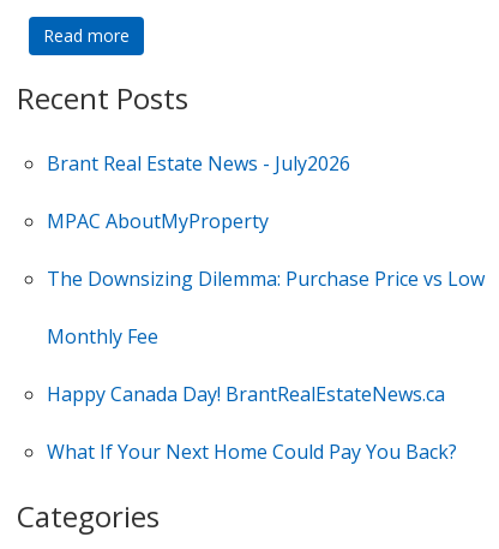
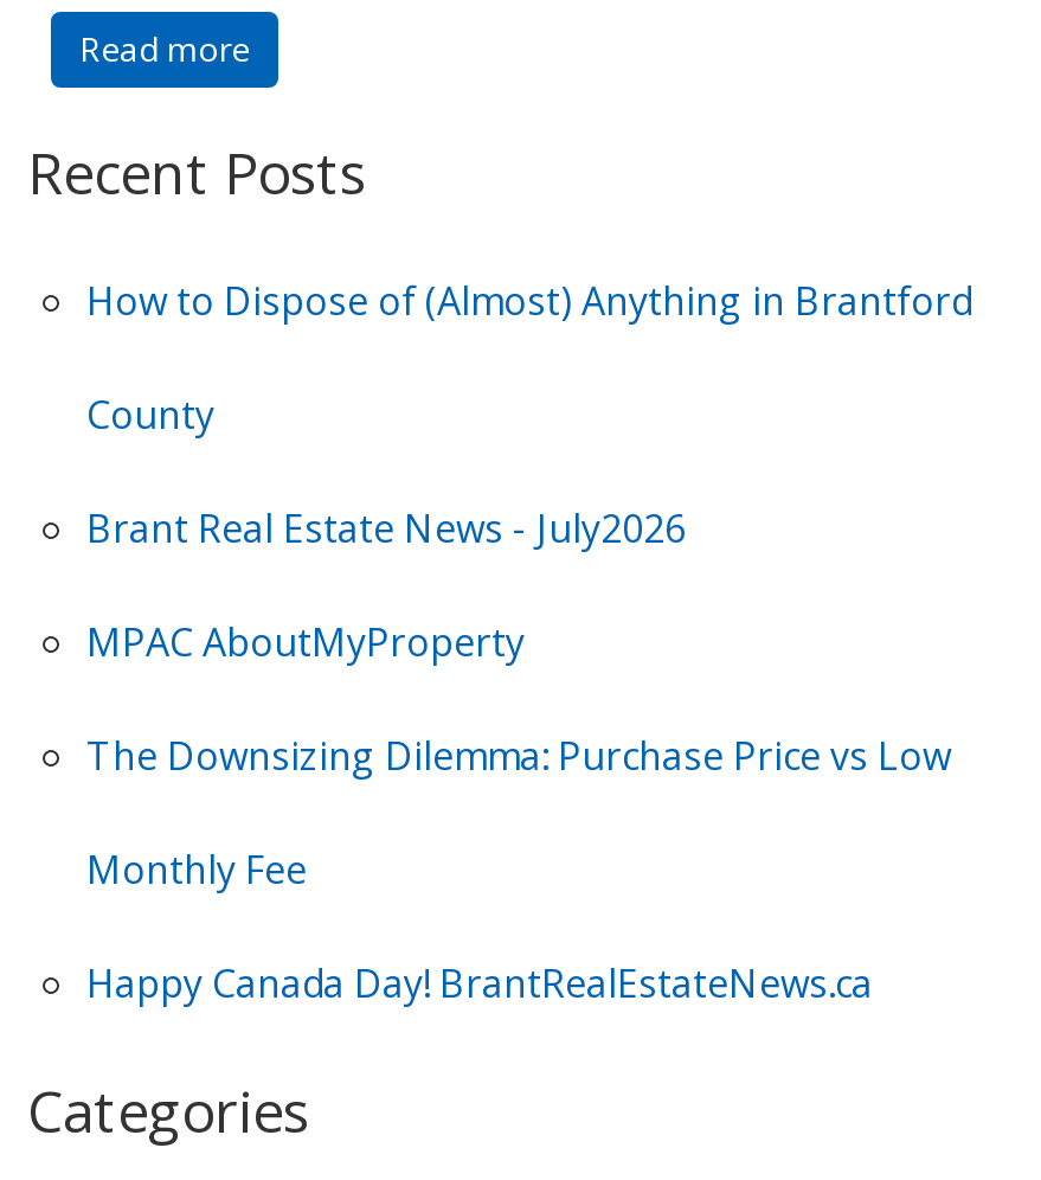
none -> [86,275,972,441] How to Dispose of (Almost) Anything in Brantford | County
moved [47,150,485,407] -> [86,502,951,1009]: Brant Real Estate News - July2026 | MPAC AboutMyProperty | The Downsizing Dilemma: Purchase Price vs Low | Monthly Fee | Happy Canada Day! BrantRealEstateNews.ca
[47,438,457,465] What If Your Next Home Could Pay You Back? -> none

